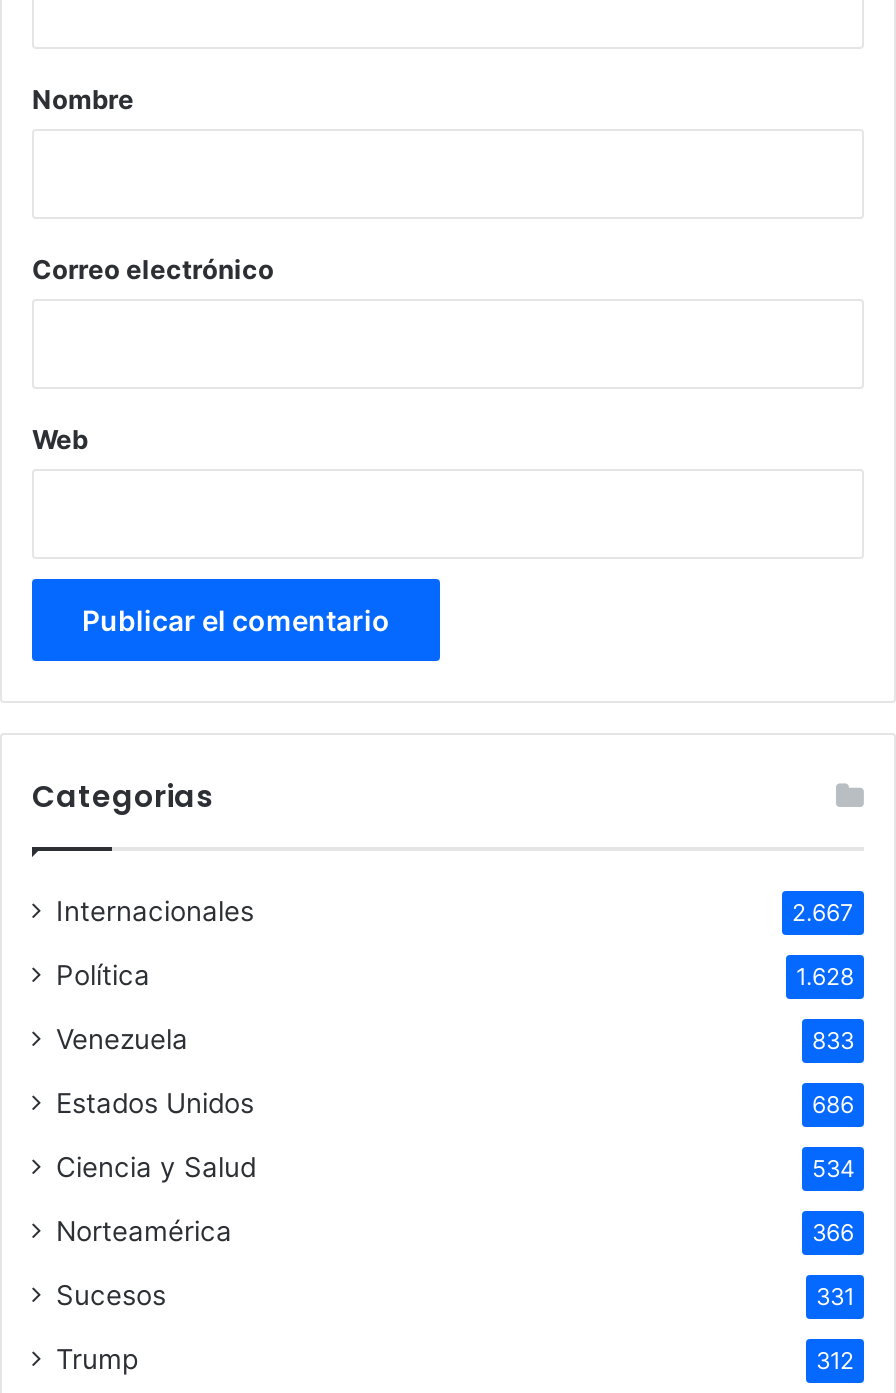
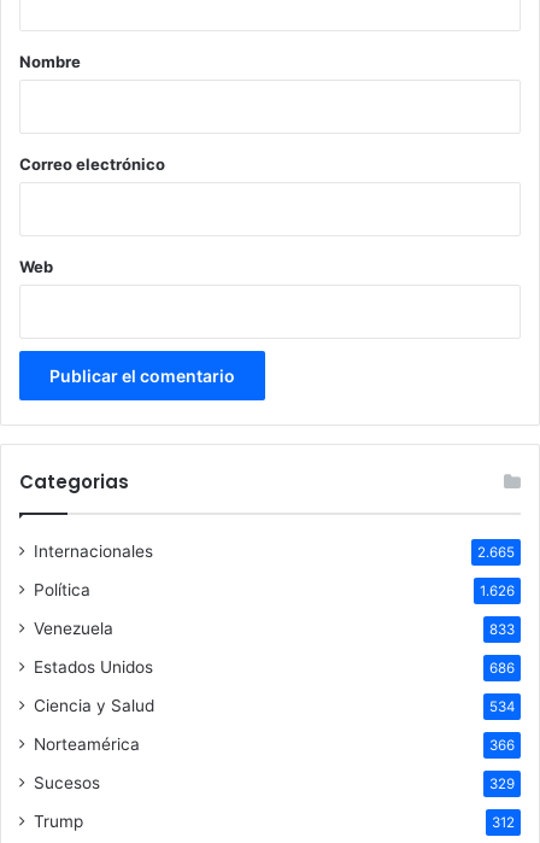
[792,898,854,926] 2.667 -> [477,544,515,561] 2.665
[796,962,854,990] 1.628 -> [480,583,515,600] 1.626
[816,1282,854,1310] 331 -> [489,776,515,793] 329

